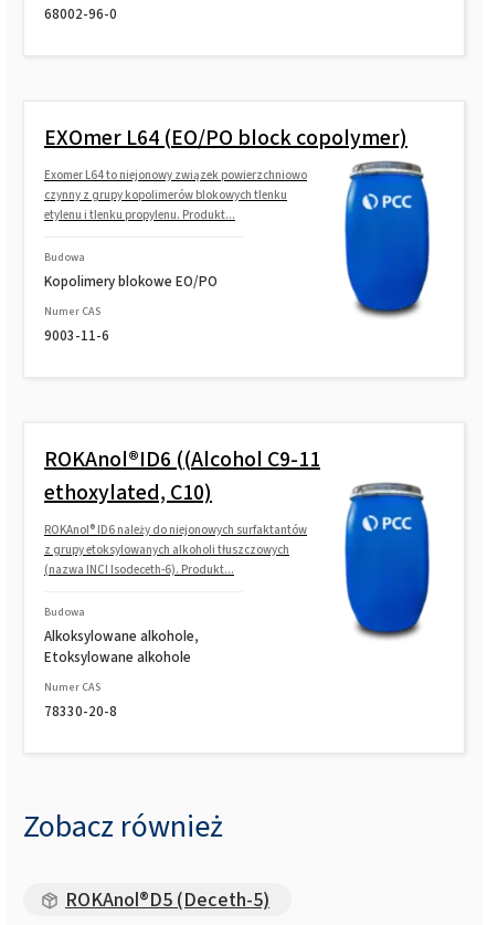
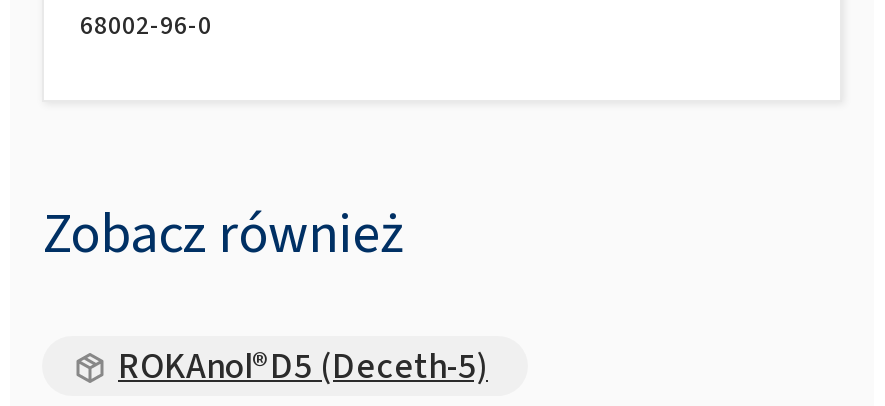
[44,123,431,345] [image] | EXOmer L64 (EO/PO block copolymer) | Exomer L64 to niejonowy związek powierzchniowo | czynny z grupy kopolimerów blokowych tlenku | etylenu i tlenku propylenu. Produkt... | Budowa | Kopolimery blokowe EO/PO | Numer CAS | 9003-11-6 -> none
[44,444,431,721] [image] | ROKAnol®ID6 ((Alcohol C9-11 | ethoxylated, C10) | ROKAnol® ID6 należy do niejonowych surfaktantów | z grupy etoksylowanych alkoholi tłuszczowych | (nazwa INCI Isodeceth-6). Produkt... | Budowa | Alkoksylowane alkohole, | Etoksylowane alkohole | Numer CAS | 78330-20-8 -> none

